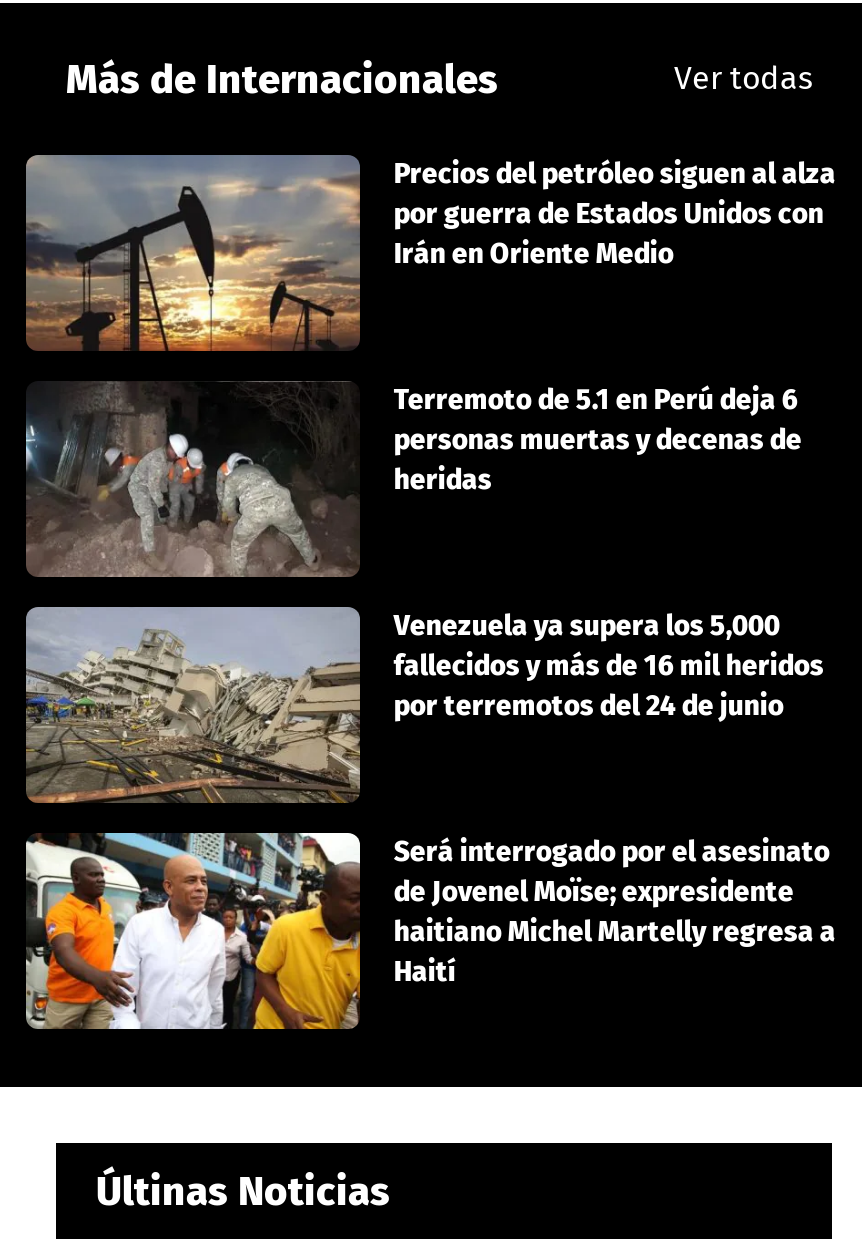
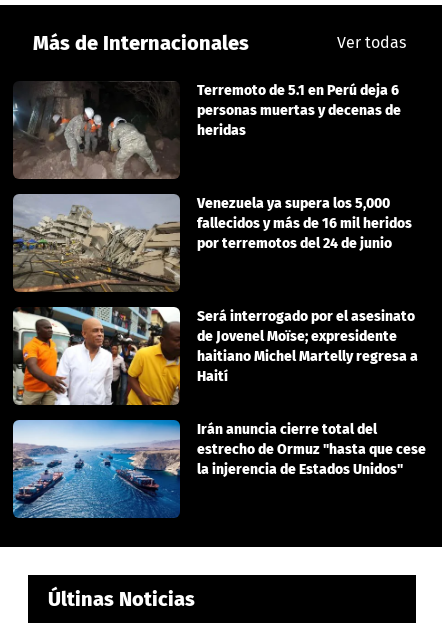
[26,153,836,351] [image] | Precios del petróleo siguen al alza | por guerra de Estados Unidos con | Irán en Oriente Medio -> none
moved [22,379,836,989] -> [11,80,418,385]: [image] | Terremoto de 5.1 en Perú deja 6 | personas muertas y decenas de | ... | haitiano Michel Martelly regresa a | Haití
none -> [12,419,426,519] [image] | Irán anuncia cierre total del | estrecho de Ormuz "hasta que cese | la injerencia de Estados Unidos"

